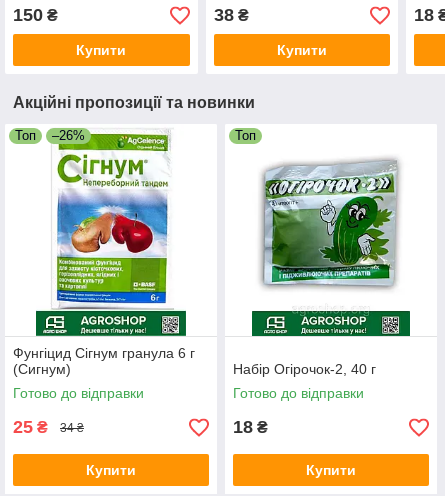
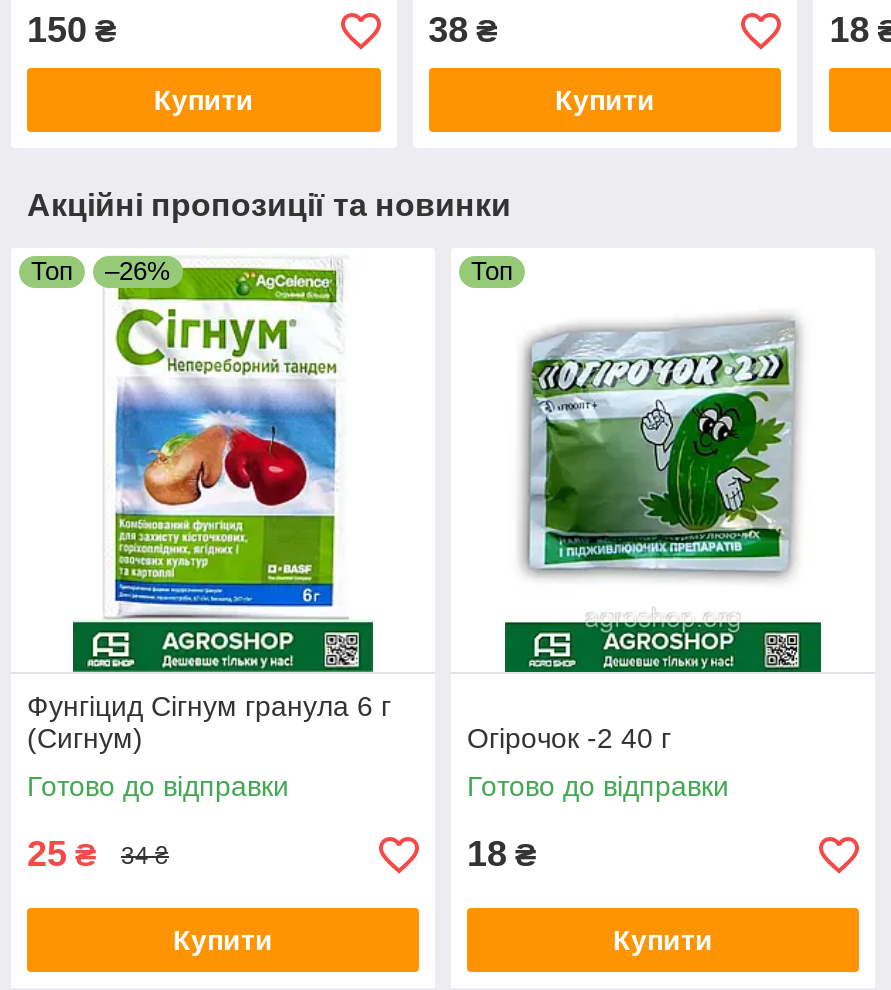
[233,361,376,377] Набір Огірочок-2, 40 г -> [467,723,671,755] Огірочок -2 40 г

